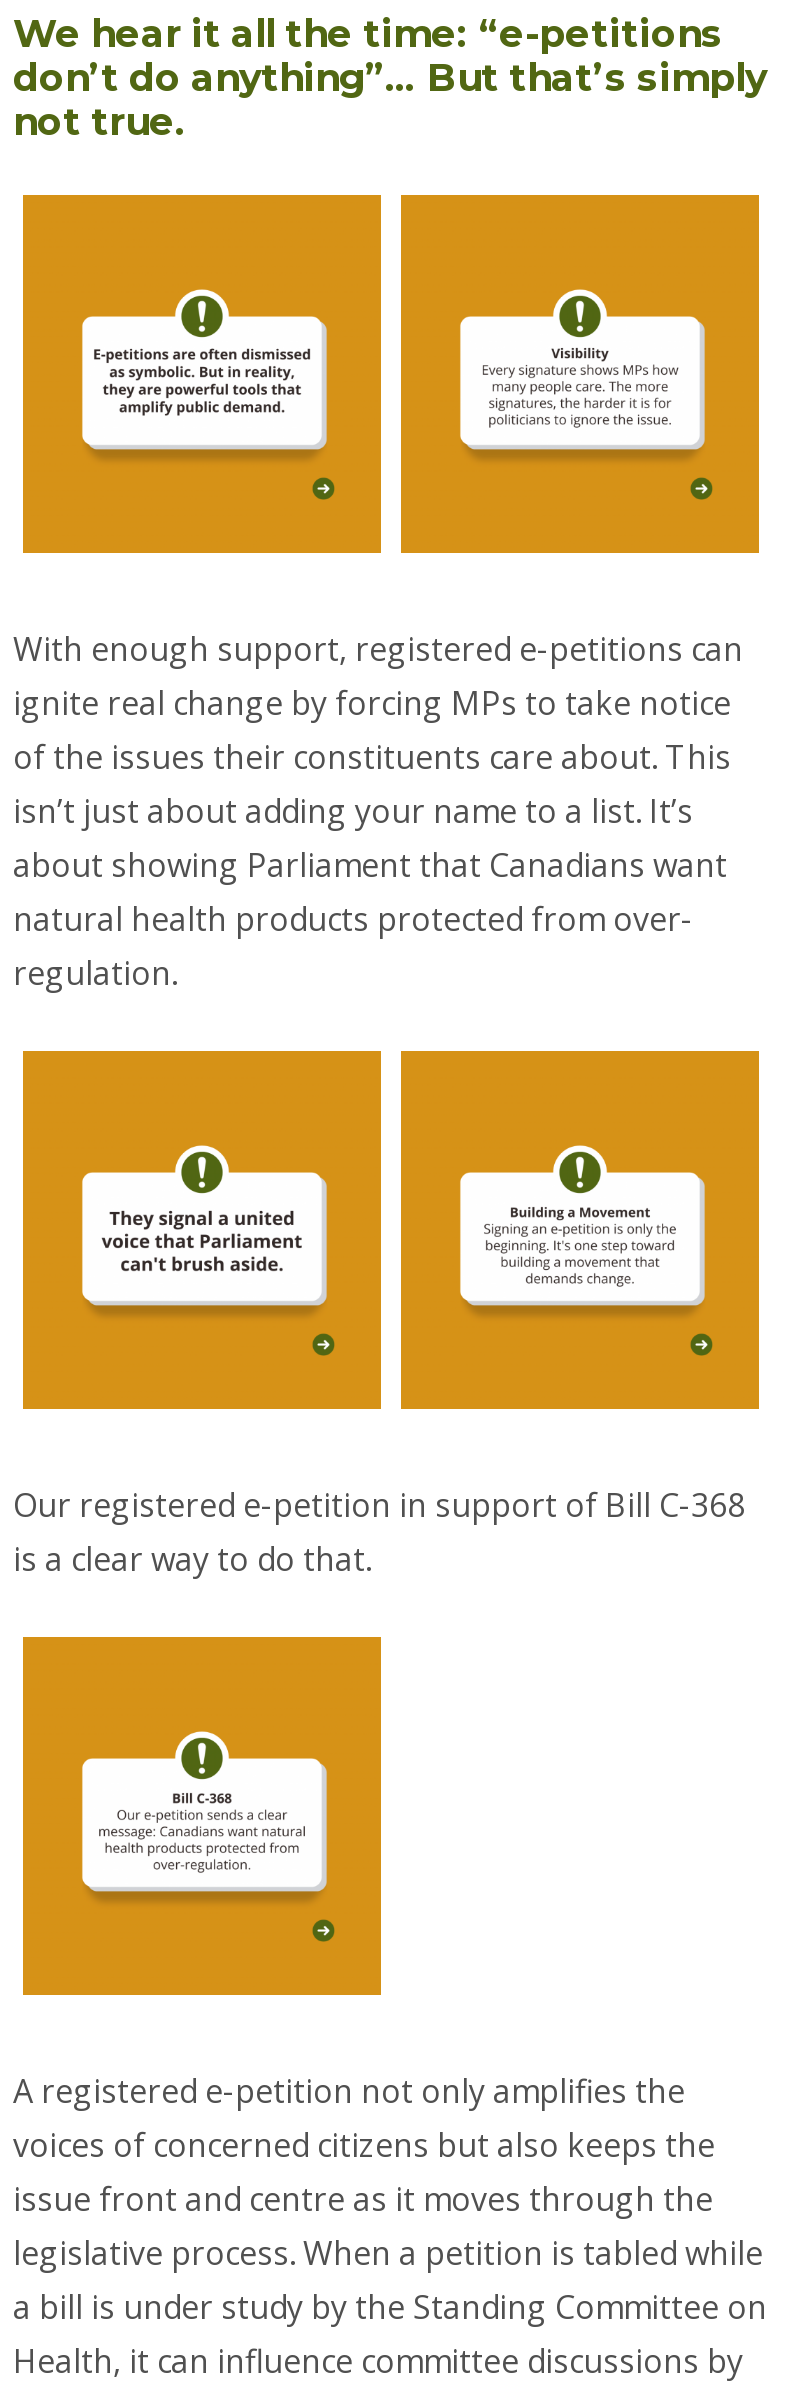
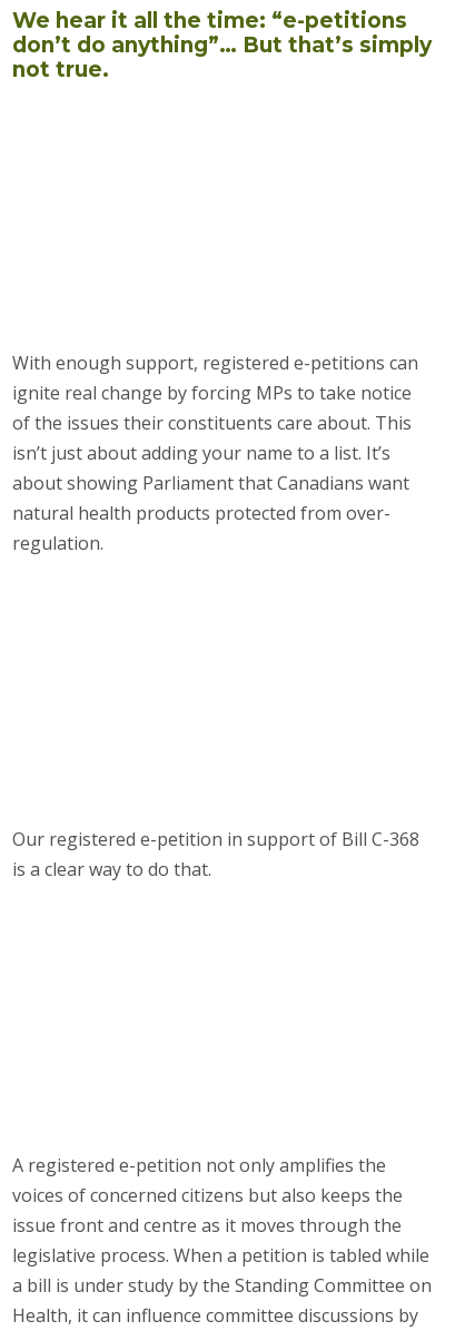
[21,193,383,555] [image] -> none
[399,193,761,555] [image] -> none
[21,1049,383,1411] [image] -> none
[399,1049,761,1411] [image] -> none
[21,1635,383,1997] [image] -> none

